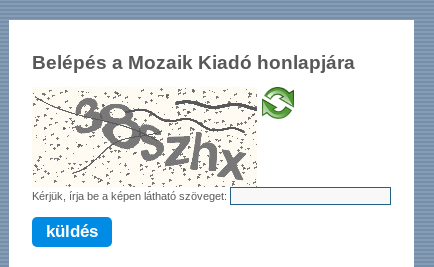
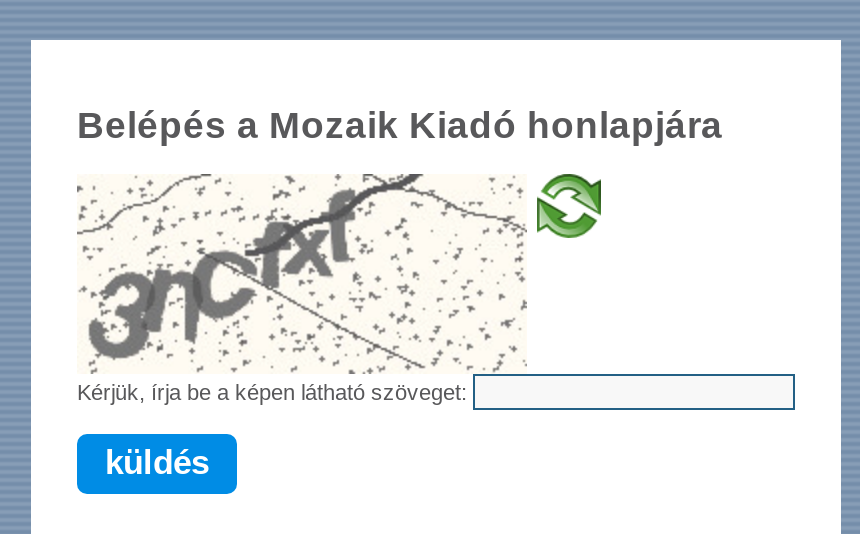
[33,87,258,187] [image] -> [77,172,527,374] [image]

